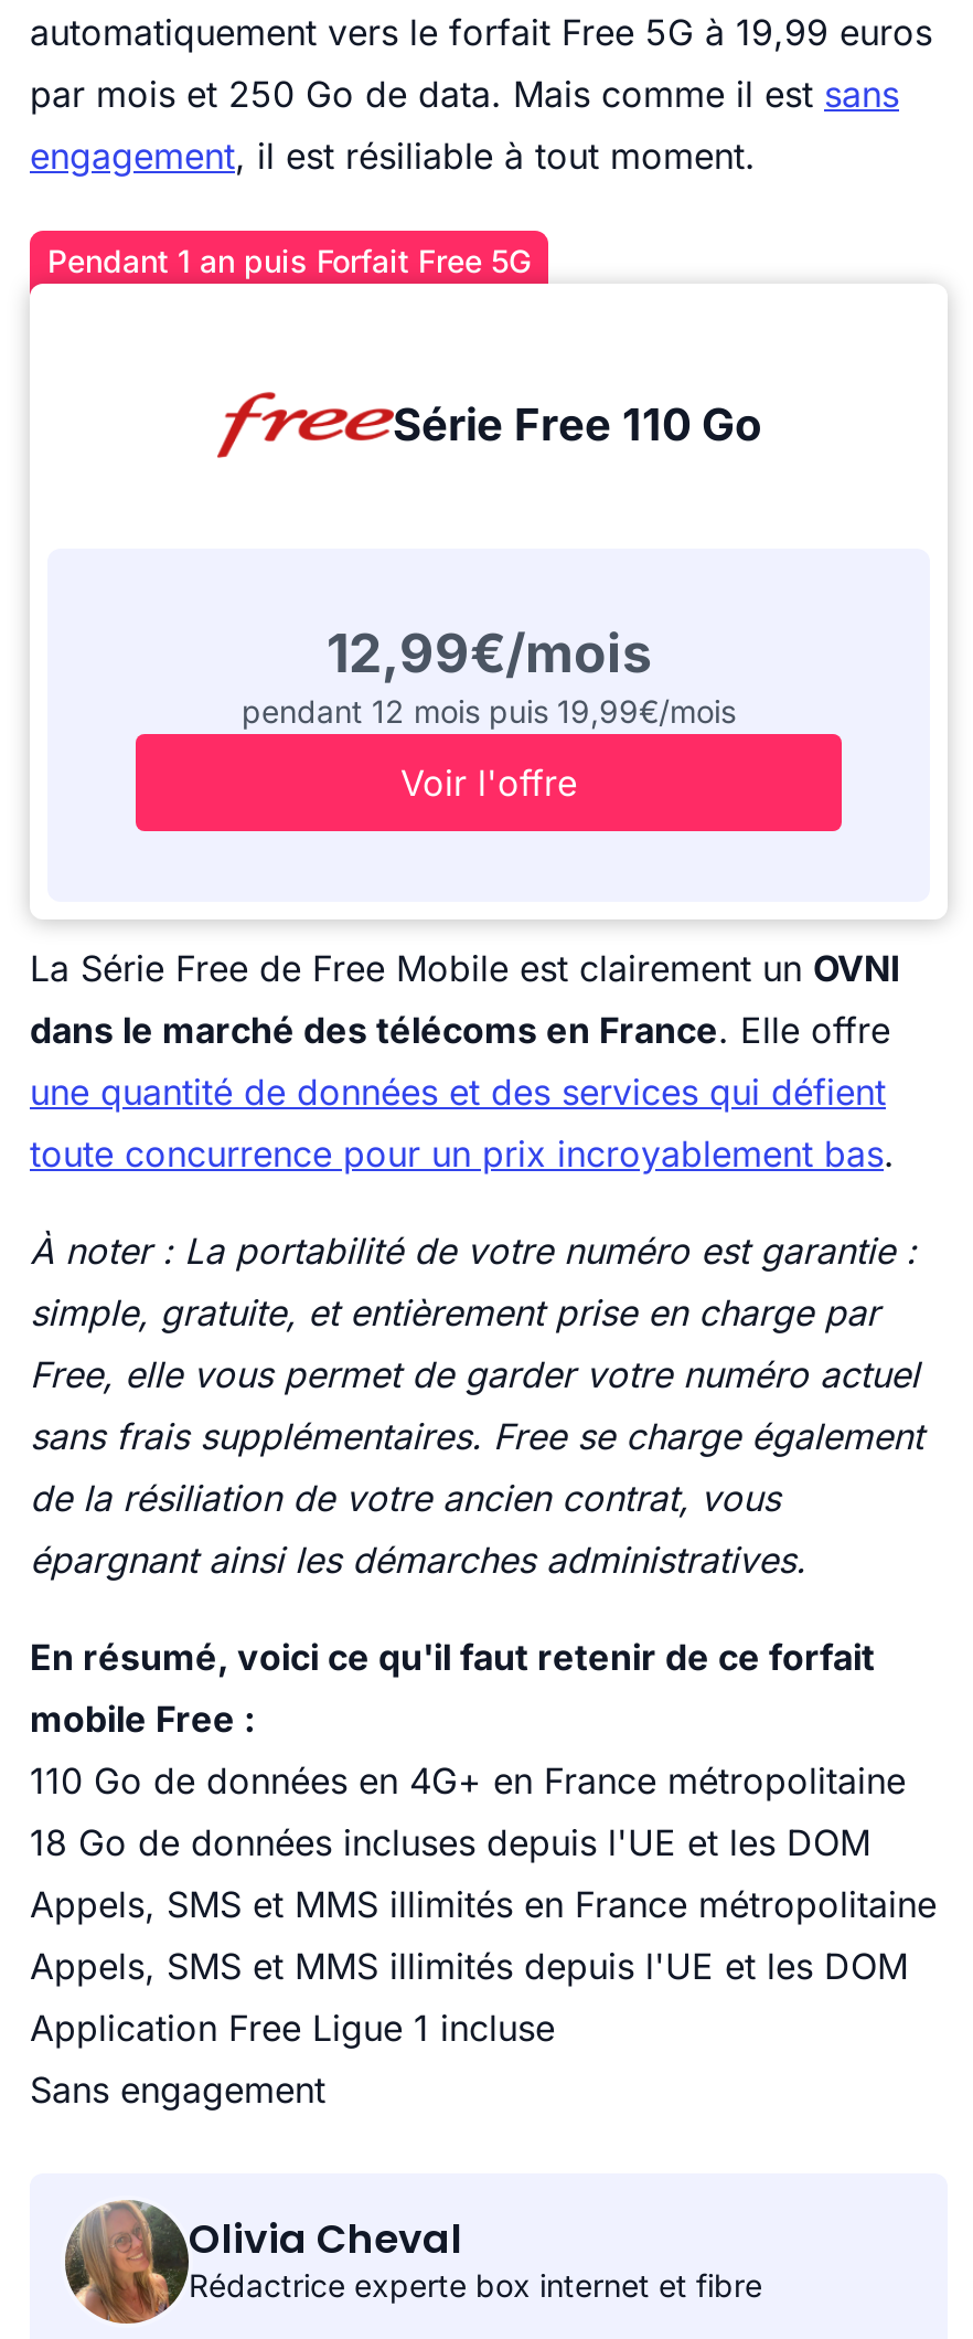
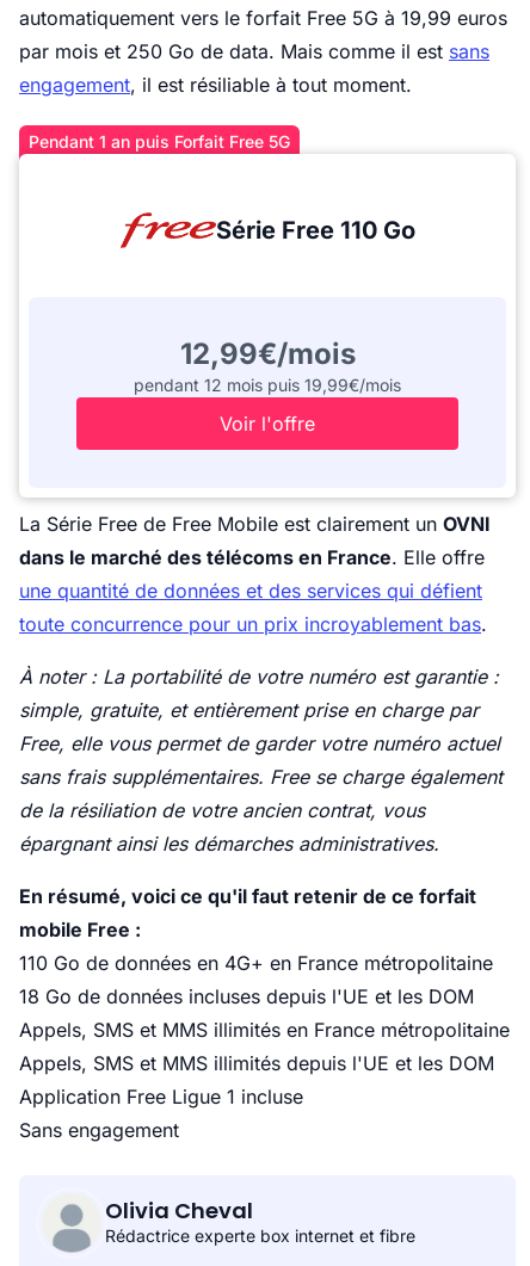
[63,2198,182,2326] [image] -> [38,1190,101,1256] [image]

